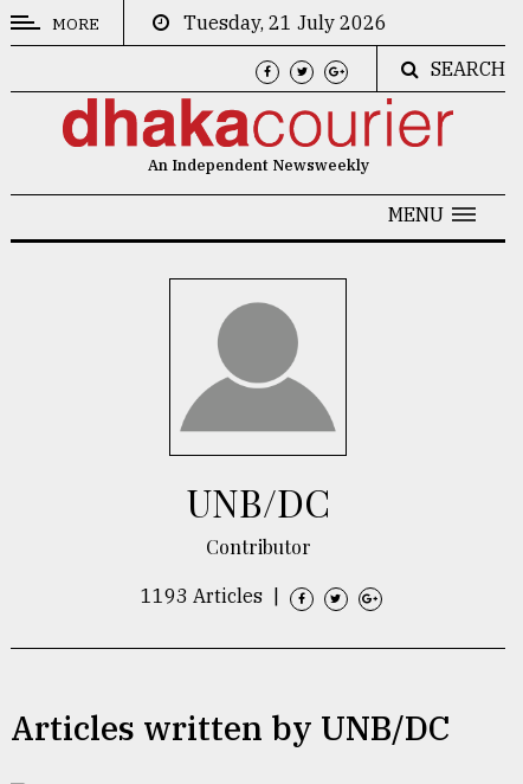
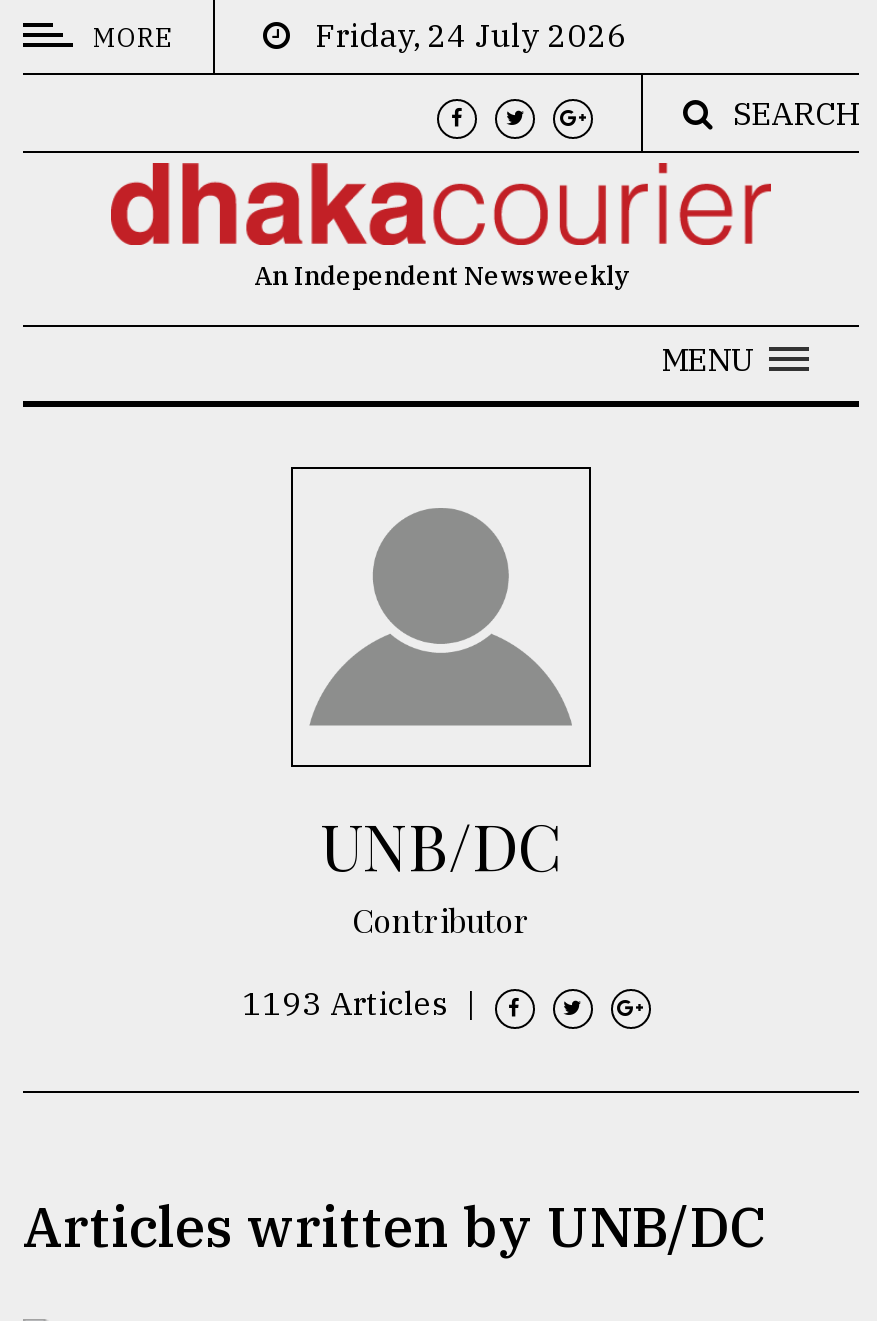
[169,11,387,34] Tuesday, 21 July 2026 -> [291,15,627,55] Friday, 24 July 2026

